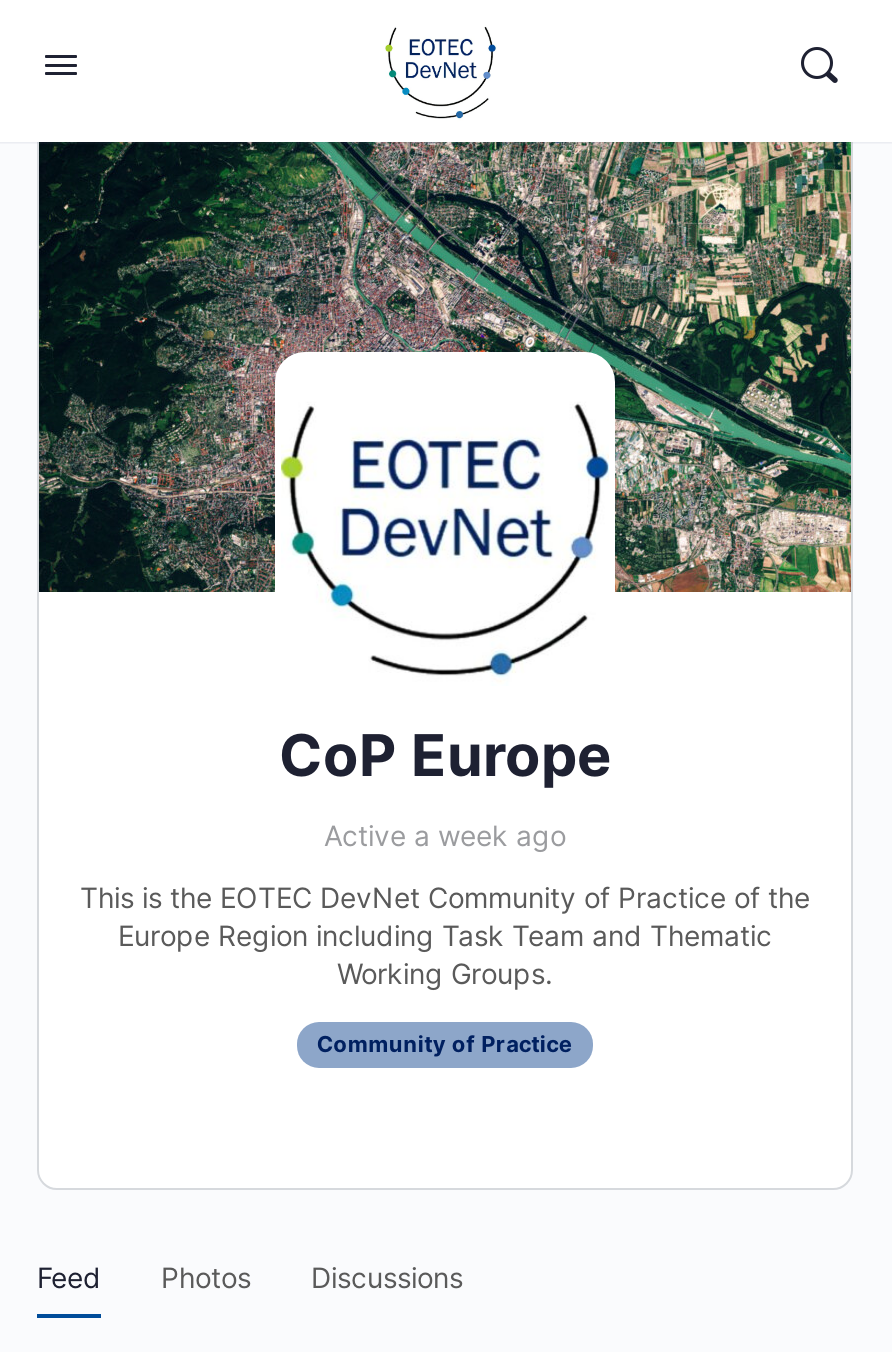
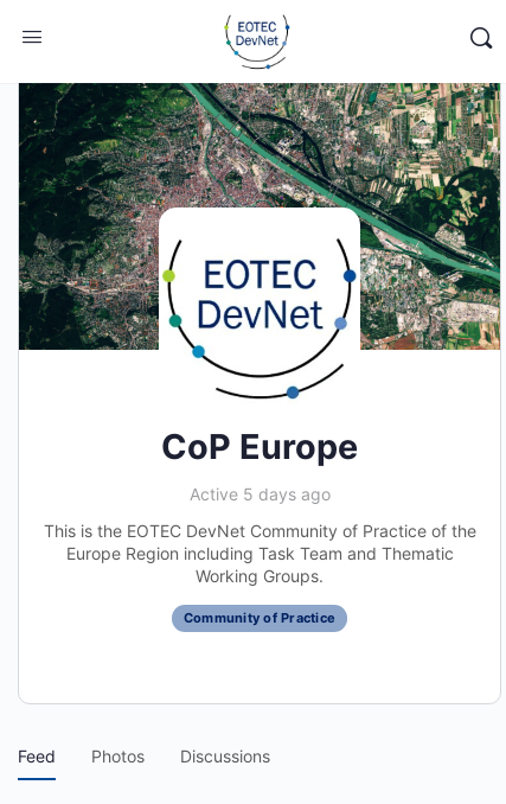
[324,818,566,852] Active a week ago -> [189,484,330,504] Active 5 days ago

